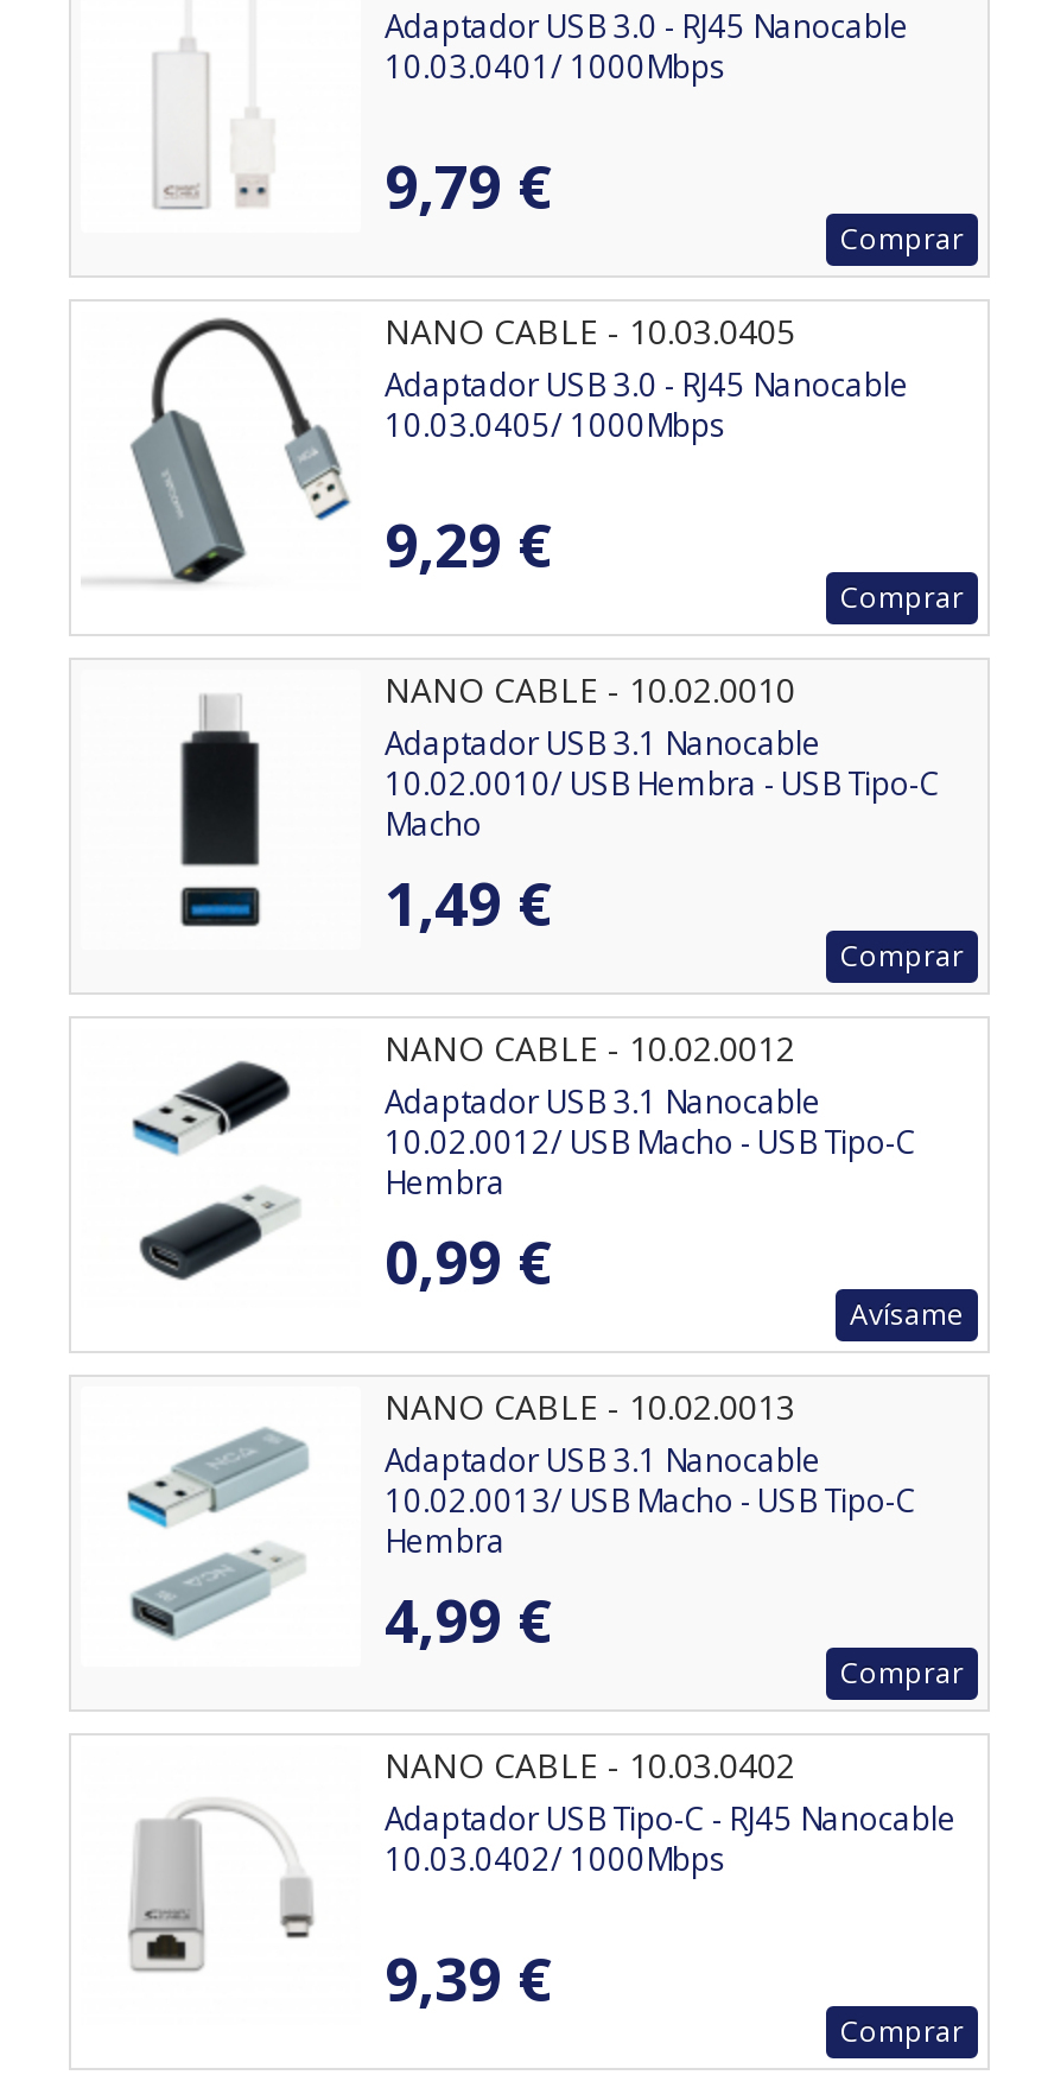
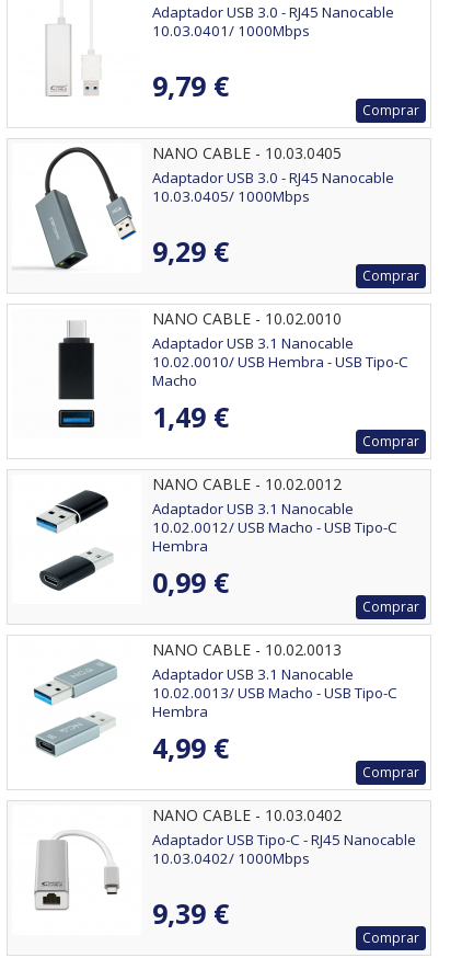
[850,1294,964,1334] Avísame -> [362,597,419,616] Comprar

